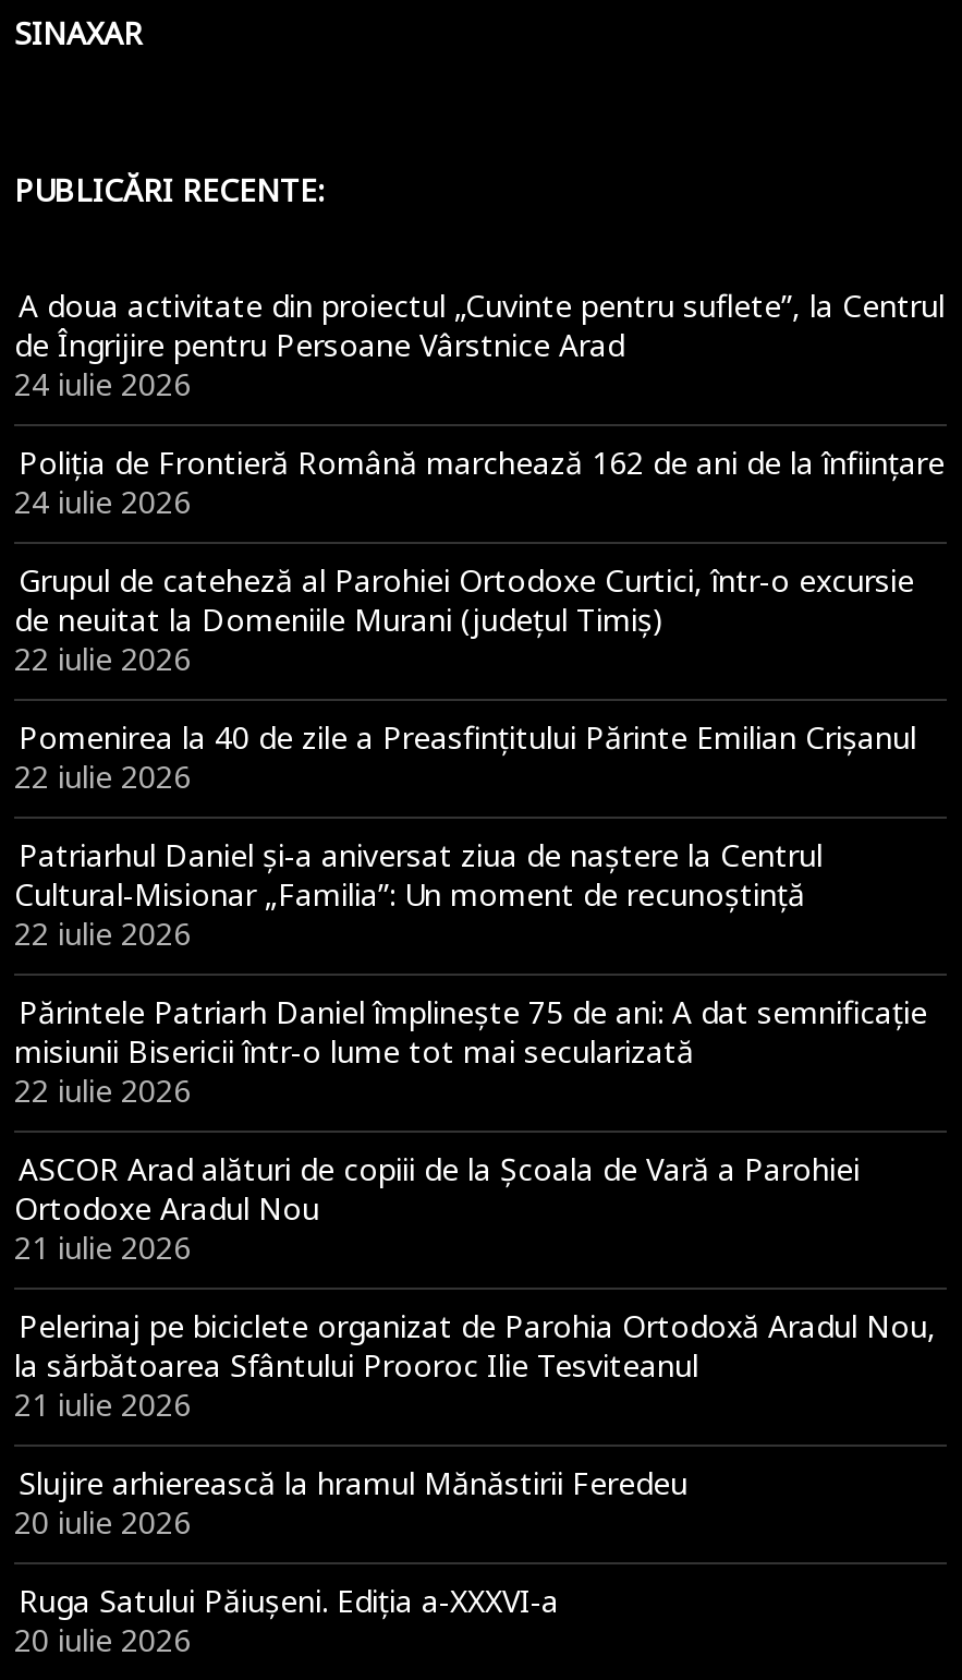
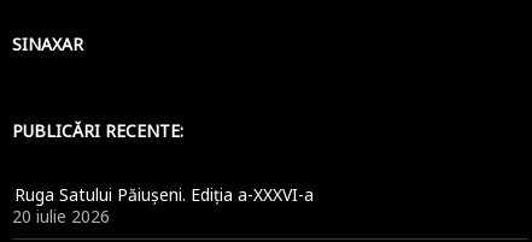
[14,285,945,1543] A doua activitate din proiectul „Cuvinte pentru suflete”, la Centrul | de Îngrijire pentru Persoane Vârstnice Arad | 24 iulie 2026 | Poliția de Frontieră Română marchează 162 de ani de la înființare | 24 iulie 2026 | Grupul de cateheză al Parohiei Ortodoxe Curtici, într-o excursie | de neuitat la Domeniile Murani (județul Timiș) | 22 iulie 2026 | Pomenirea la 40 de zile a Preasfințitului Părinte Emilian Crișanul | 22 iulie 2026 | Patriarhul Daniel și-a aniversat ziua de naștere la Centrul | Cultural-Misionar „Familia”: Un moment de recunoștință | 22 iulie 2026 | Părintele Patriarh Daniel împlinește 75 de ani: A dat semnificație | misiunii Bisericii într-o lume tot mai secularizată | 22 iulie 2026 | ASCOR Arad alături de copiii de la Școala de Vară a Parohiei | Ortodoxe Aradul Nou | 21 iulie 2026 | Pelerinaj pe biciclete organizat de Parohia Ortodoxă Aradul Nou, | la sărbătoarea Sfântului Prooroc Ilie Tesviteanul | 21 iulie 2026 | Slujire arhierească la hramul Mănăstirii Feredeu | 20 iulie 2026 -> none

